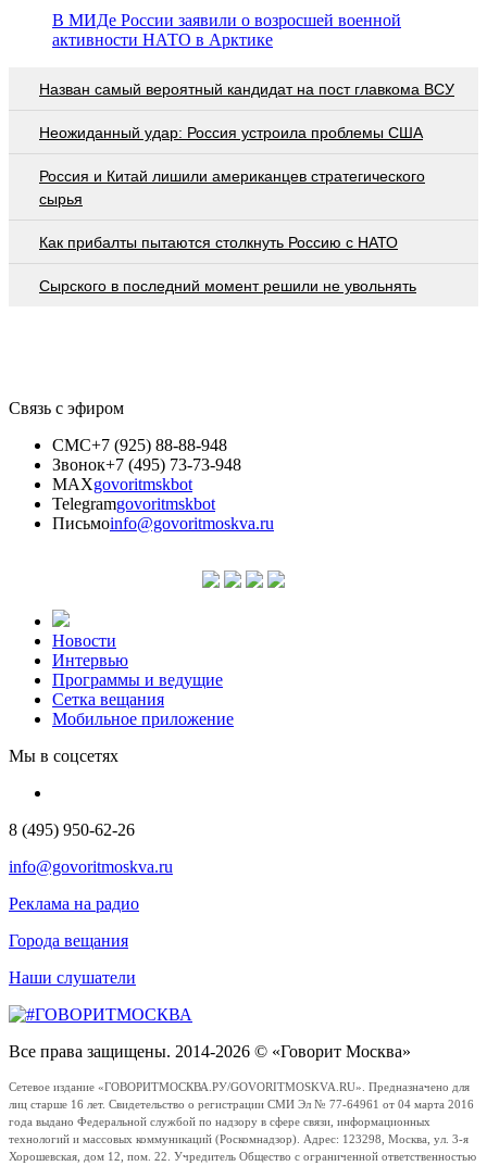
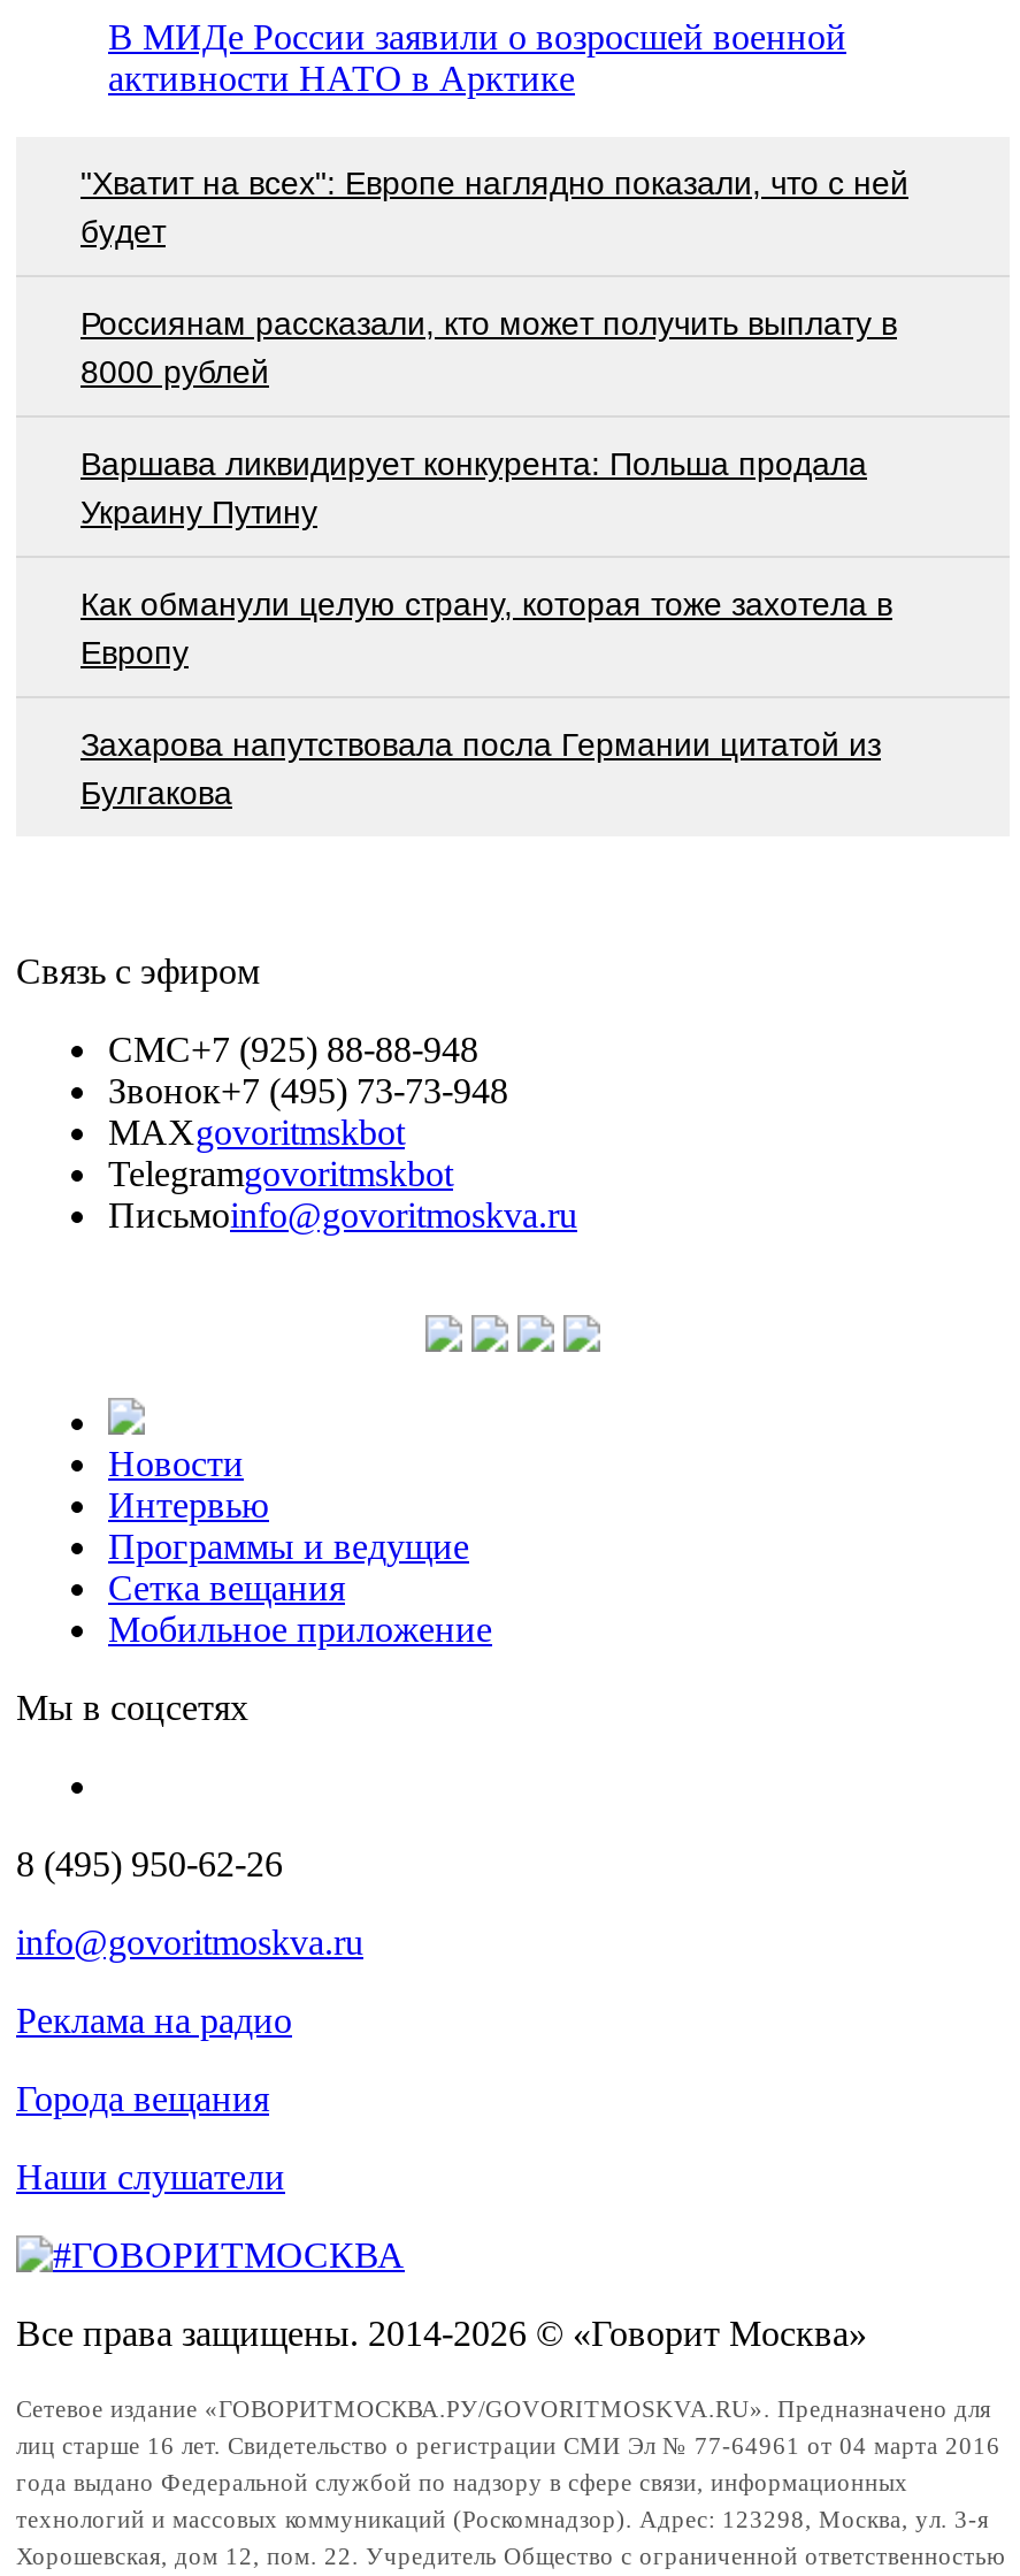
[39,80,454,97] Назван самый вероятный кандидат на пост главкома ВСУ -> [80,164,908,249] "Хватит на всех": Европе наглядно показали, что с ней | будет
[39,123,423,141] Неожиданный удар: Россия устроила проблемы США -> [80,304,897,389] Россиянам рассказали, кто может получить выплату в | 8000 рублей
[39,167,425,207] Россия и Китай лишили американцев стратегического | сырья -> [80,444,867,529] Варшава ликвидирует конкурента: Польша продала | Украину Путину
[39,233,398,251] Как прибалты пытаются столкнуть Россию с НАТО -> [80,585,892,670] Как обманули целую страну, которая тоже захотела в | Европу
[39,277,416,294] Сырского в последний момент решили не увольнять -> [80,725,881,810] Захарова напутствовала посла Германии цитатой из | Булгакова

